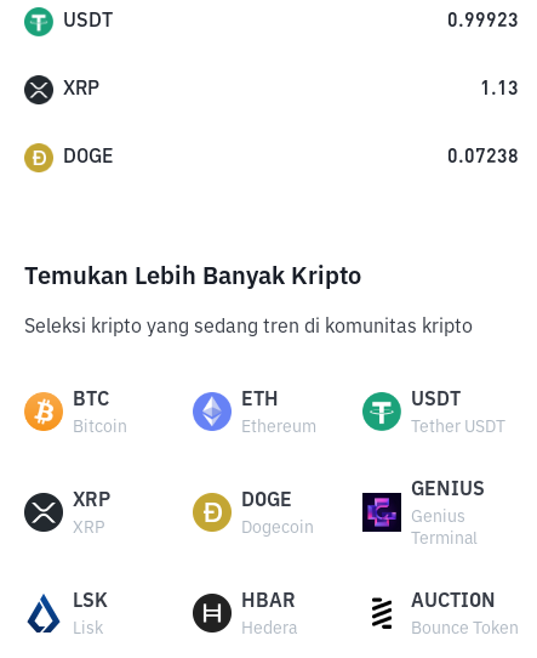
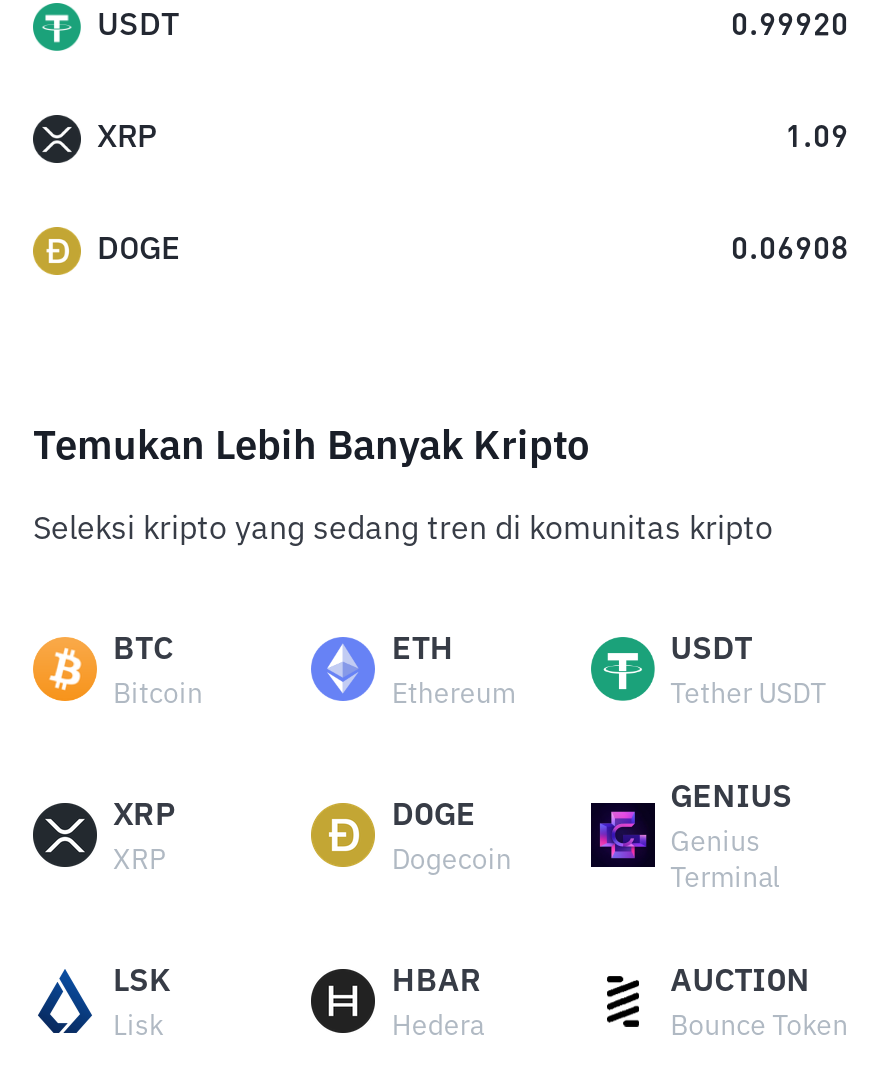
[447,12,519,32] 0.99923 -> [731,11,849,43] 0.99920
[480,80,519,100] 1.13 -> [785,123,849,155] 1.09
[447,148,519,168] 0.07238 -> [731,235,849,267] 0.06908

